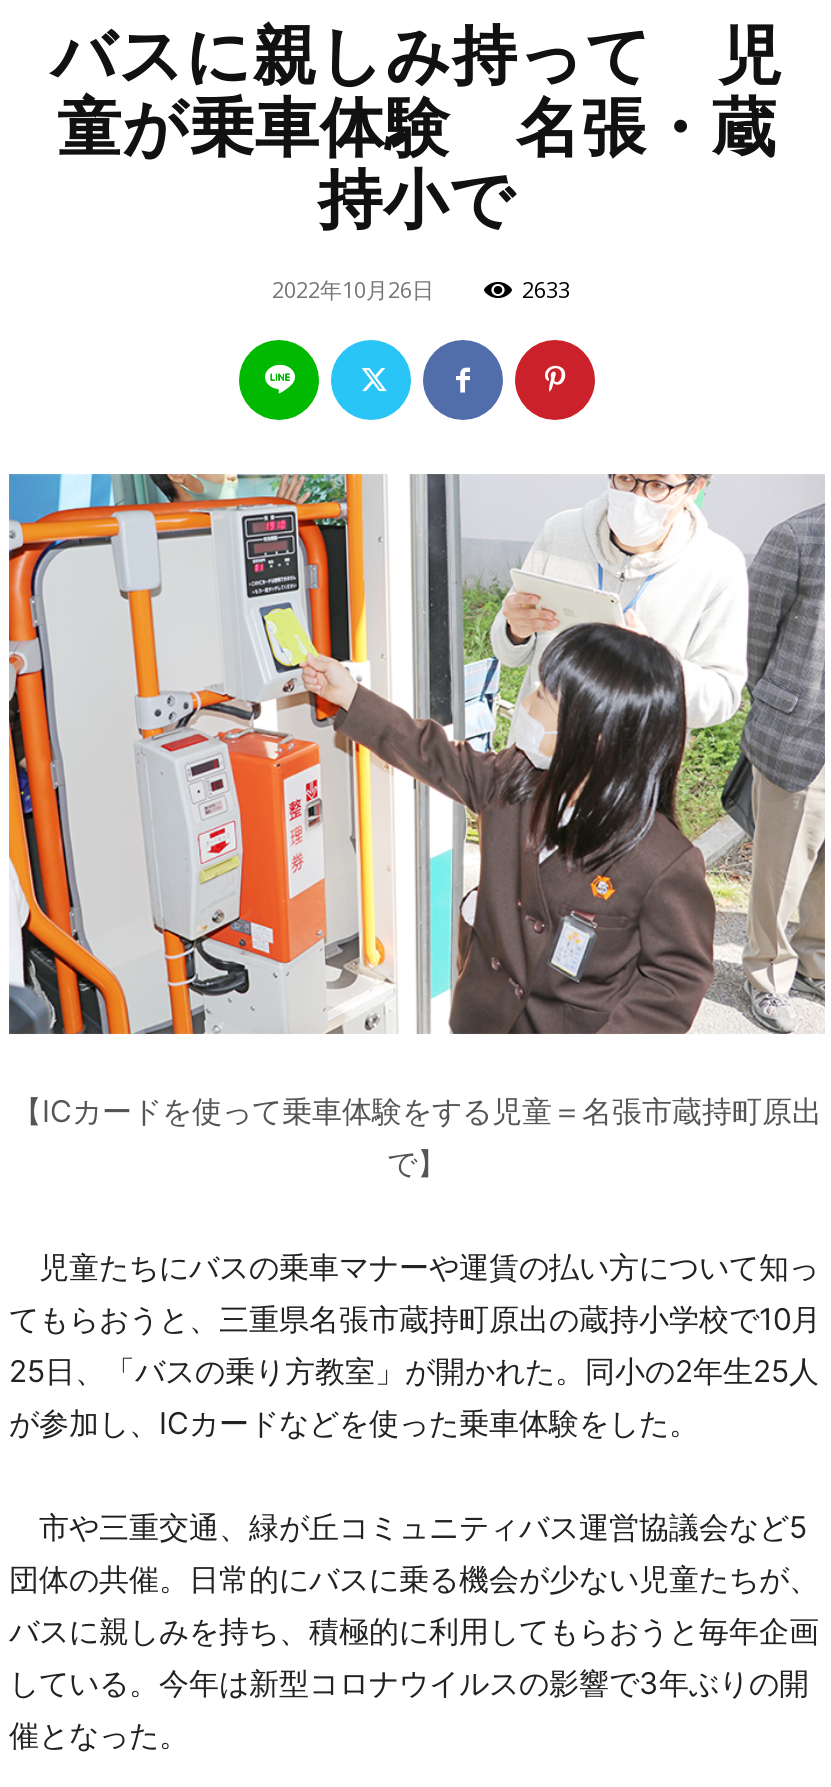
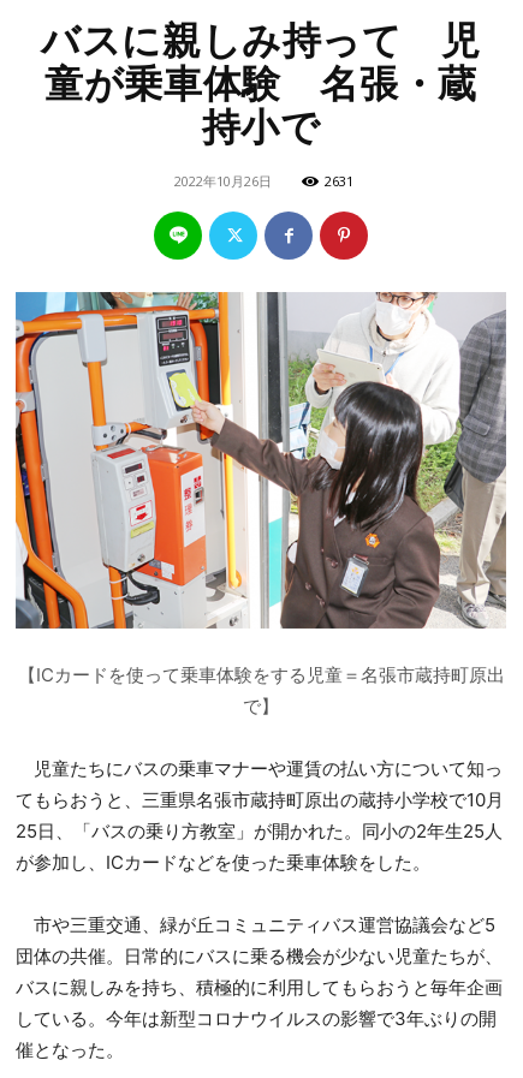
[522,274,570,304] 2633 -> [324,172,353,190] 2631

